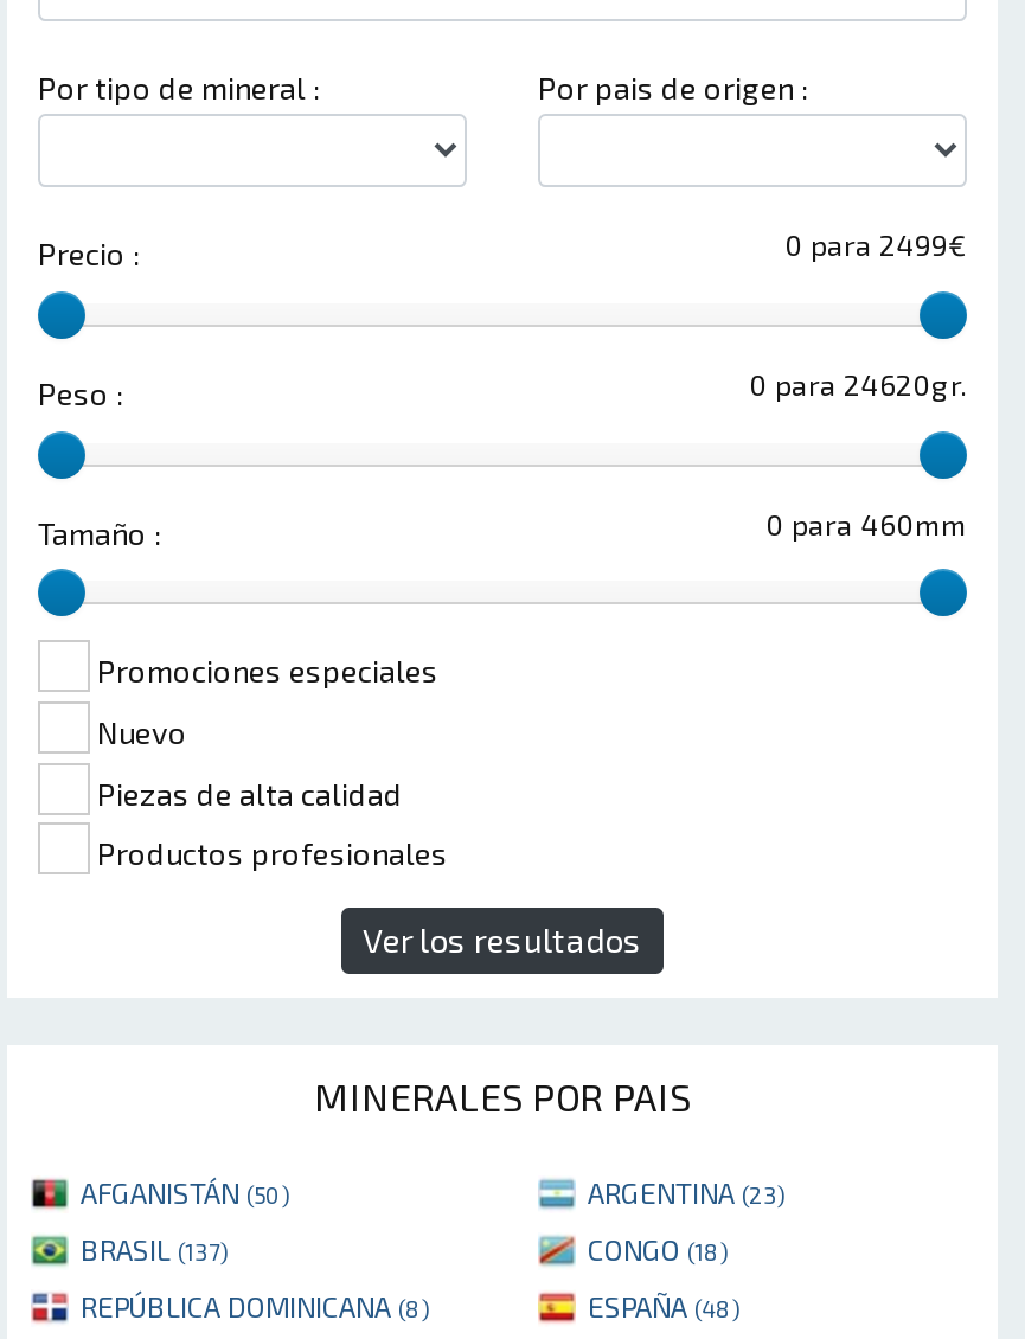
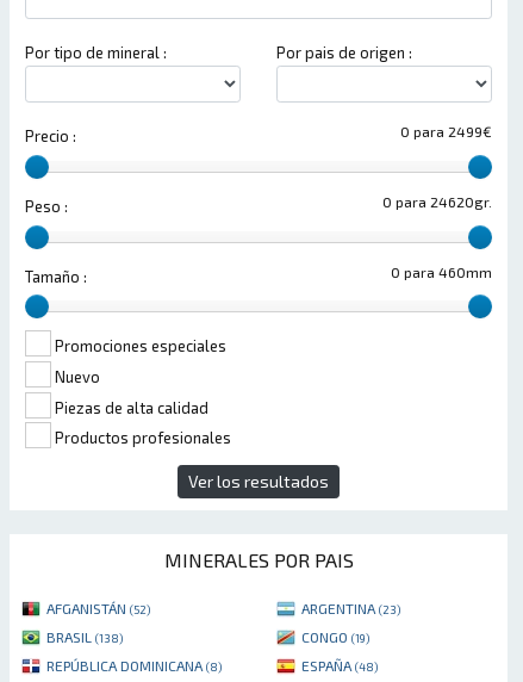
[81,1175,289,1208] AFGANISTÁN (50) -> [46,599,150,616] AFGANISTÁN (52)
[81,1232,228,1265] BRASIL (137) -> [46,628,123,645] BRASIL (138)
[588,1232,728,1265] CONGO (18) -> [301,628,369,645] CONGO (19)

